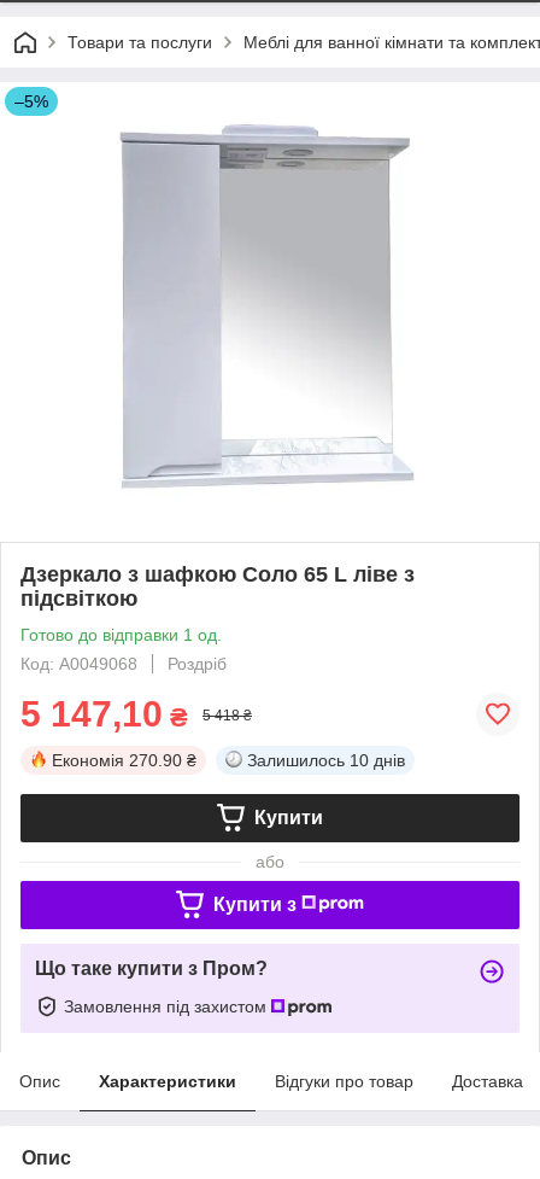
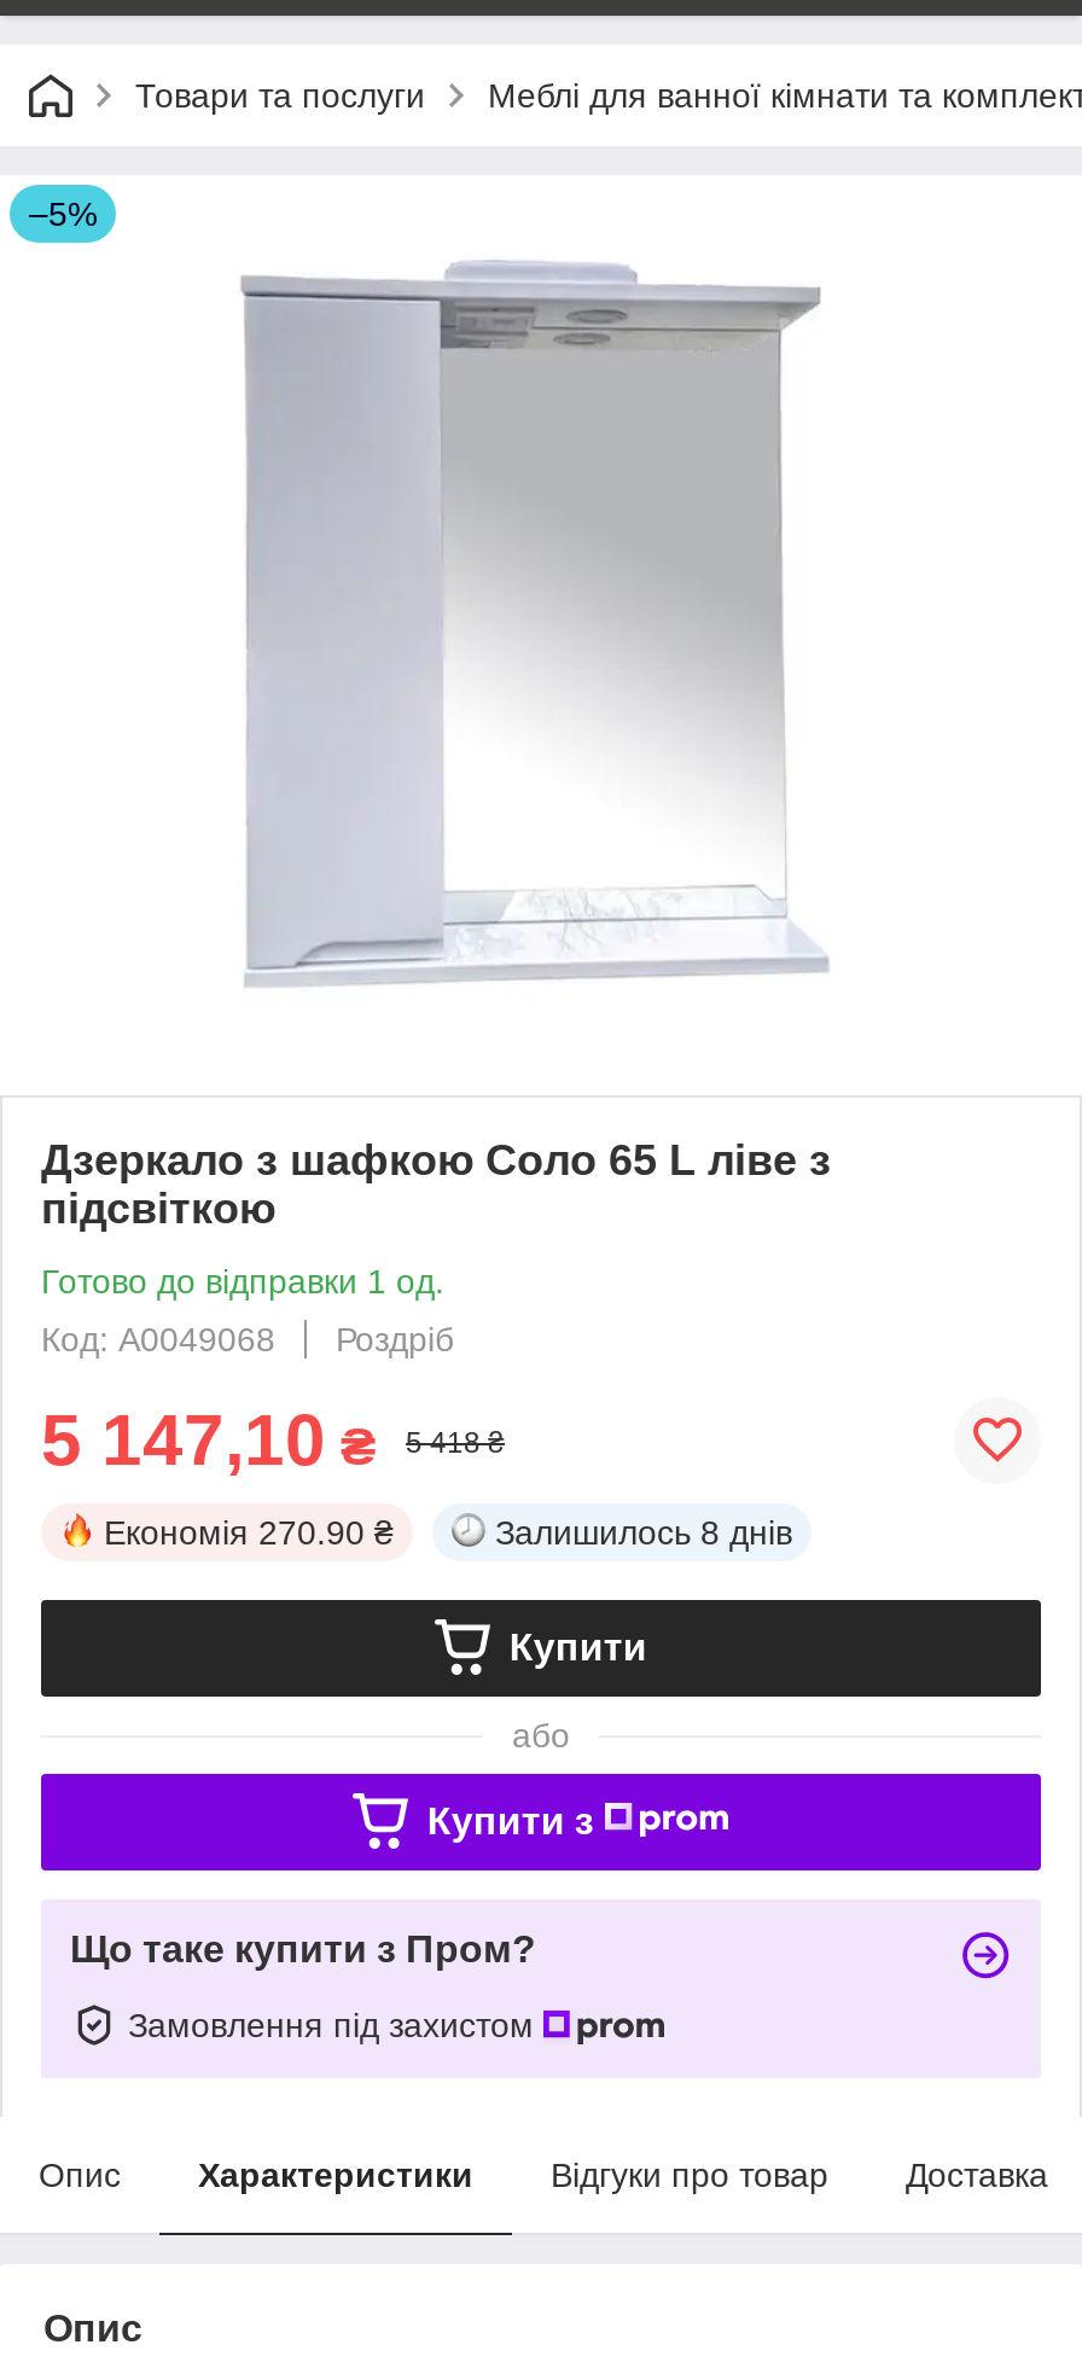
[247,750,405,770] Залишилось 10 днів -> [495,1513,792,1551] Залишилось 8 днів

